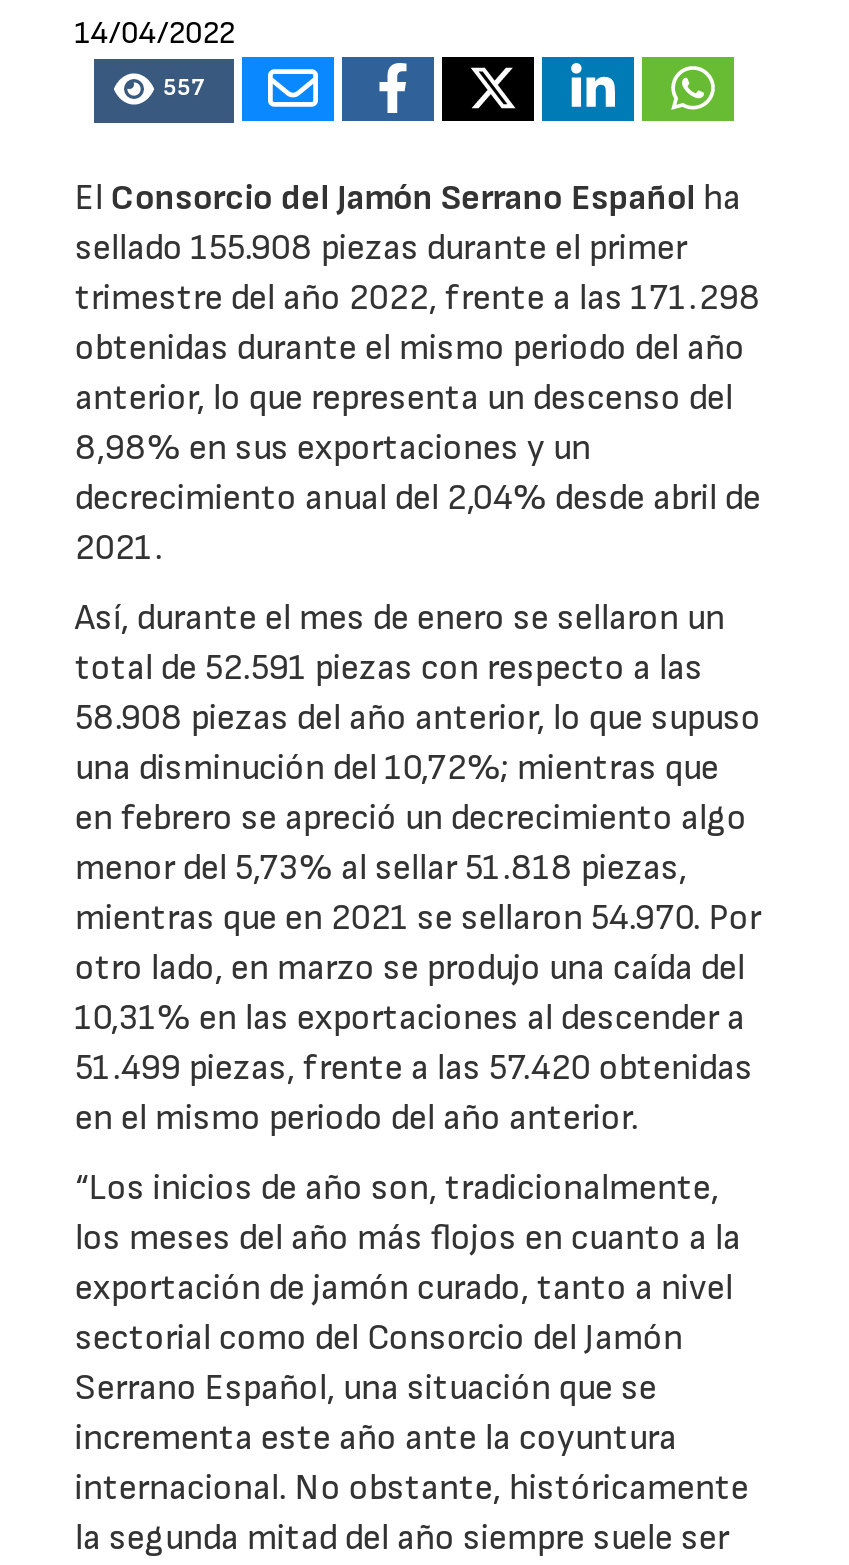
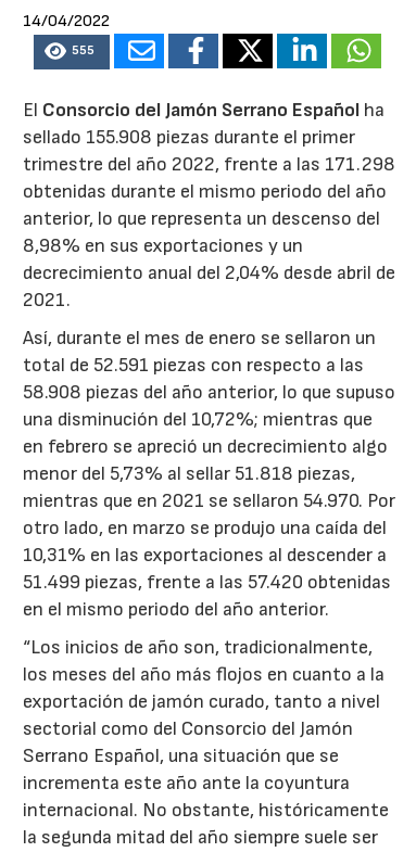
[163,73,205,103] 557 -> [71,42,94,59] 555

